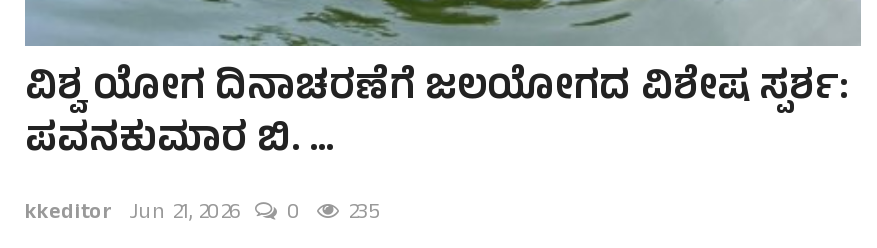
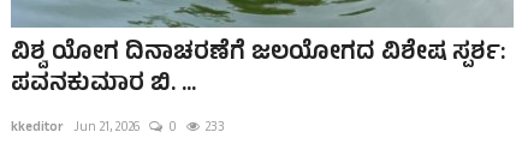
[349,196,381,232] 235 -> [206,118,225,139] 233

